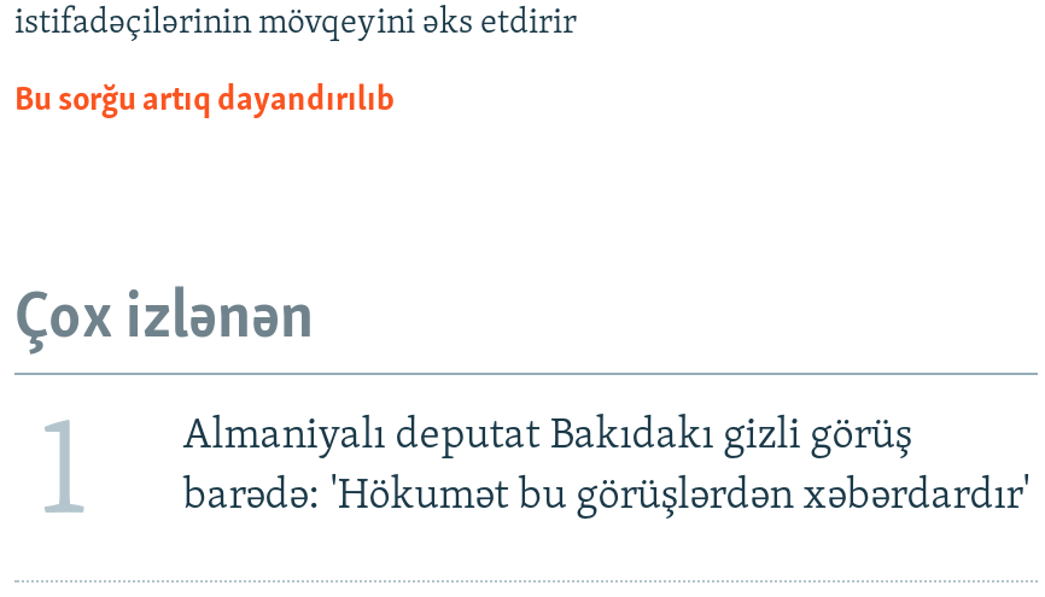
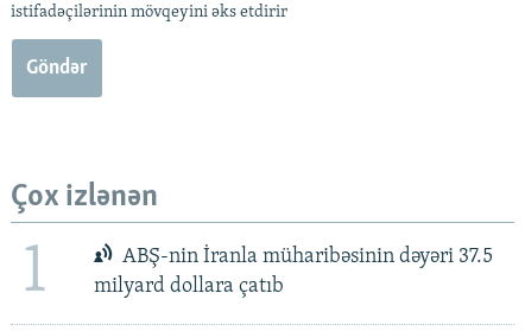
[14,84,393,120] Bu sorğu artıq dayandırılıb -> [26,57,88,79] Göndər
[183,414,1030,520] Almaniyalı deputat Bakıdakı gizli görüş | barədə: 'Hökumət bu görüşlərdən xəbərdardır' -> [94,245,493,297] ABŞ-nin İranla müharibəsinin dəyəri 37.5 | milyard dollara çatıb

